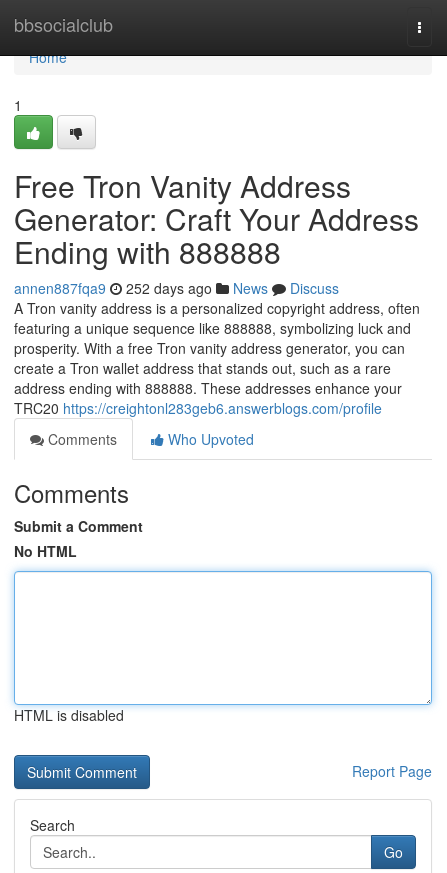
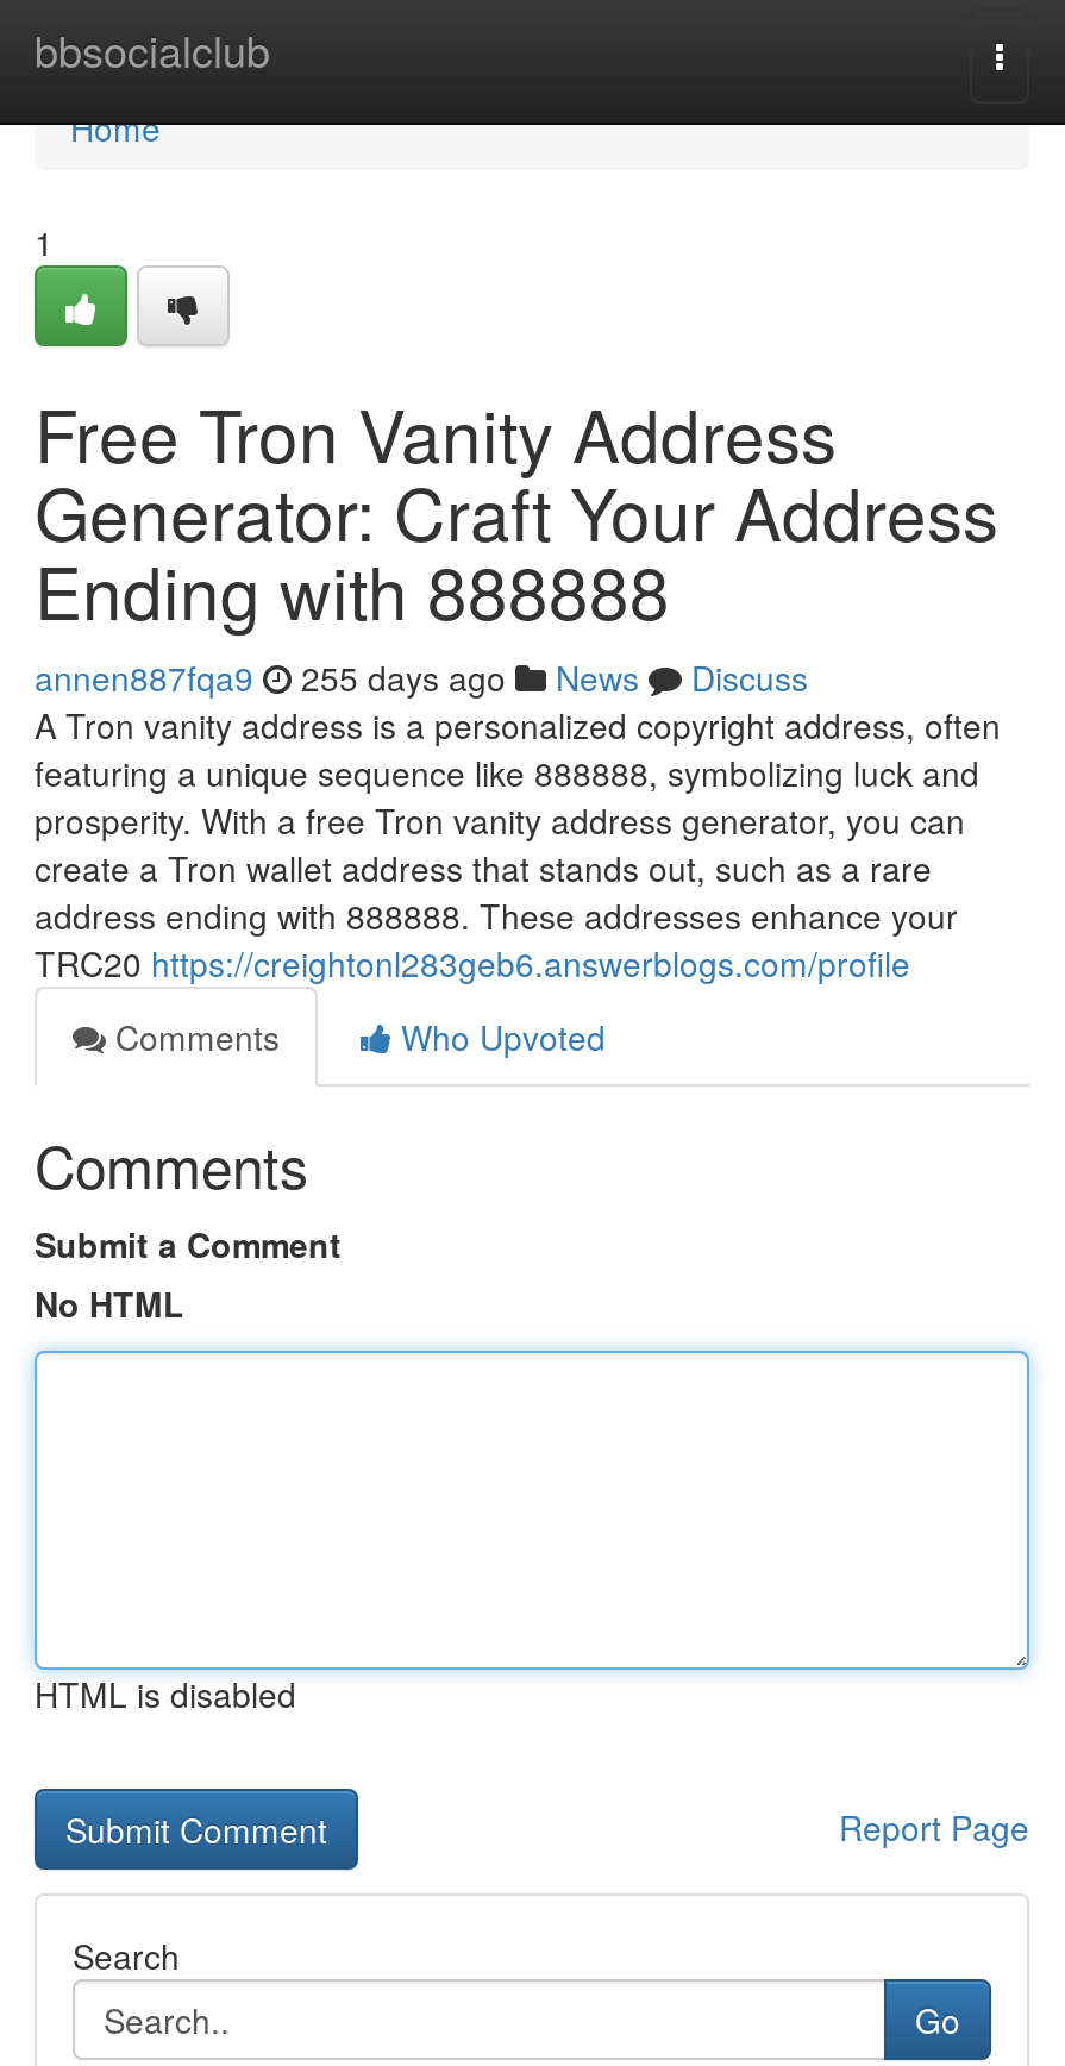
[14,278,339,298] annen887fqa9 252 days ago News Discuss -> [35,653,808,701] annen887fqa9 255 days ago News Discuss

